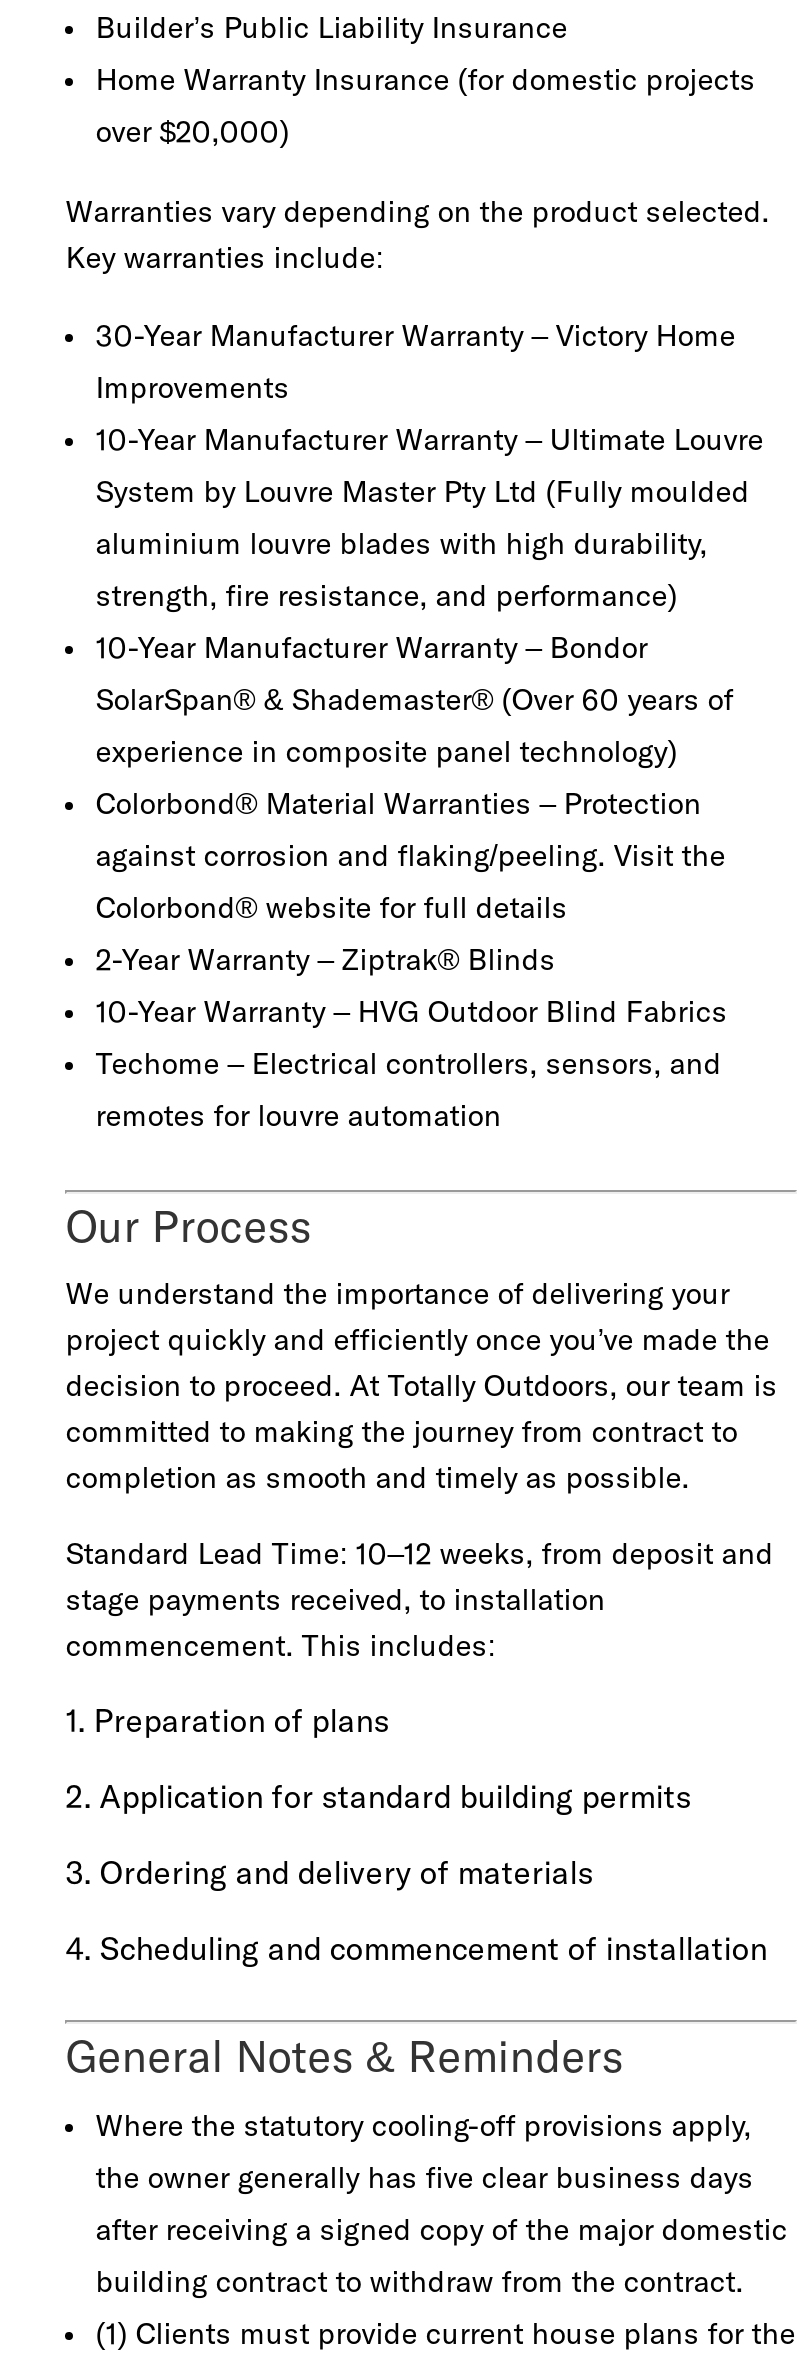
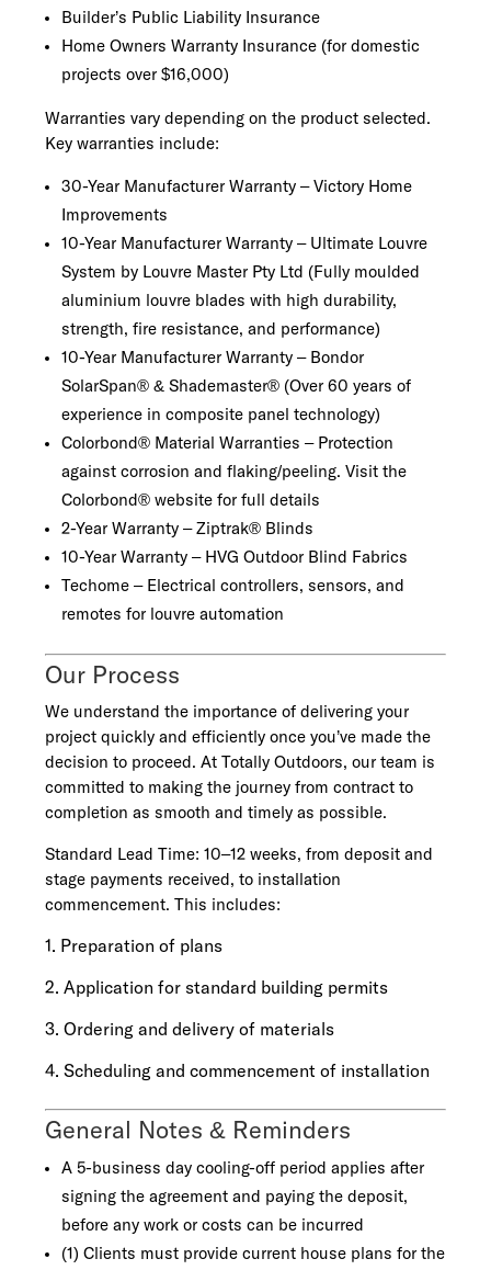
[95,66,755,96] Home Warranty Insurance (for domestic projects -> [62,38,420,54] Home Owners Warranty Insurance (for domestic
[95,118,289,148] over $20,000) -> [62,66,229,83] projects over $16,000)
[95,2112,787,2298] Where the statutory cooling-off provisions apply, | the owner generally has five clear business days | after receiving a signed copy of the major domestic | building contract to withdraw from the contract. -> [62,1160,424,1233] A 5-business day cooling-off period applies after | signing the agreement and paying the deposit, | before any work or costs can be incurred

